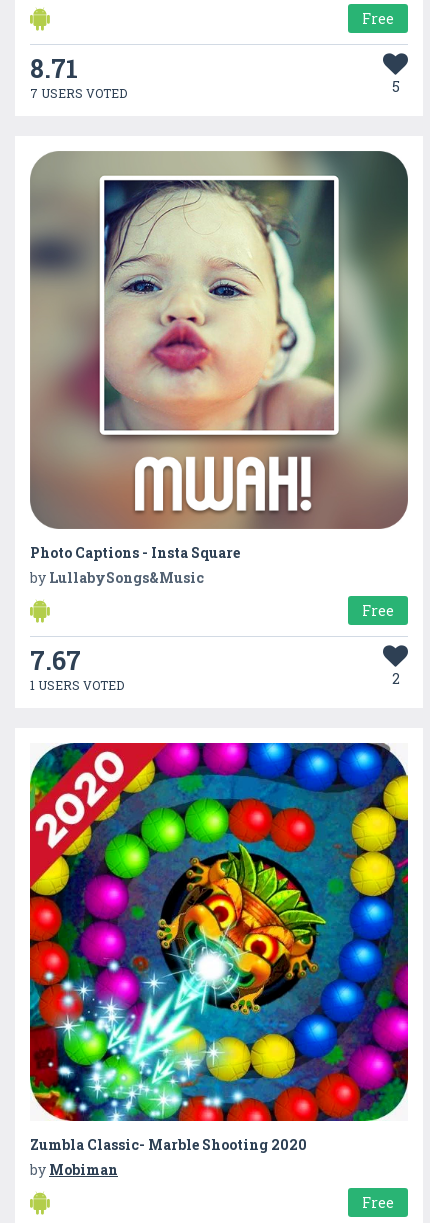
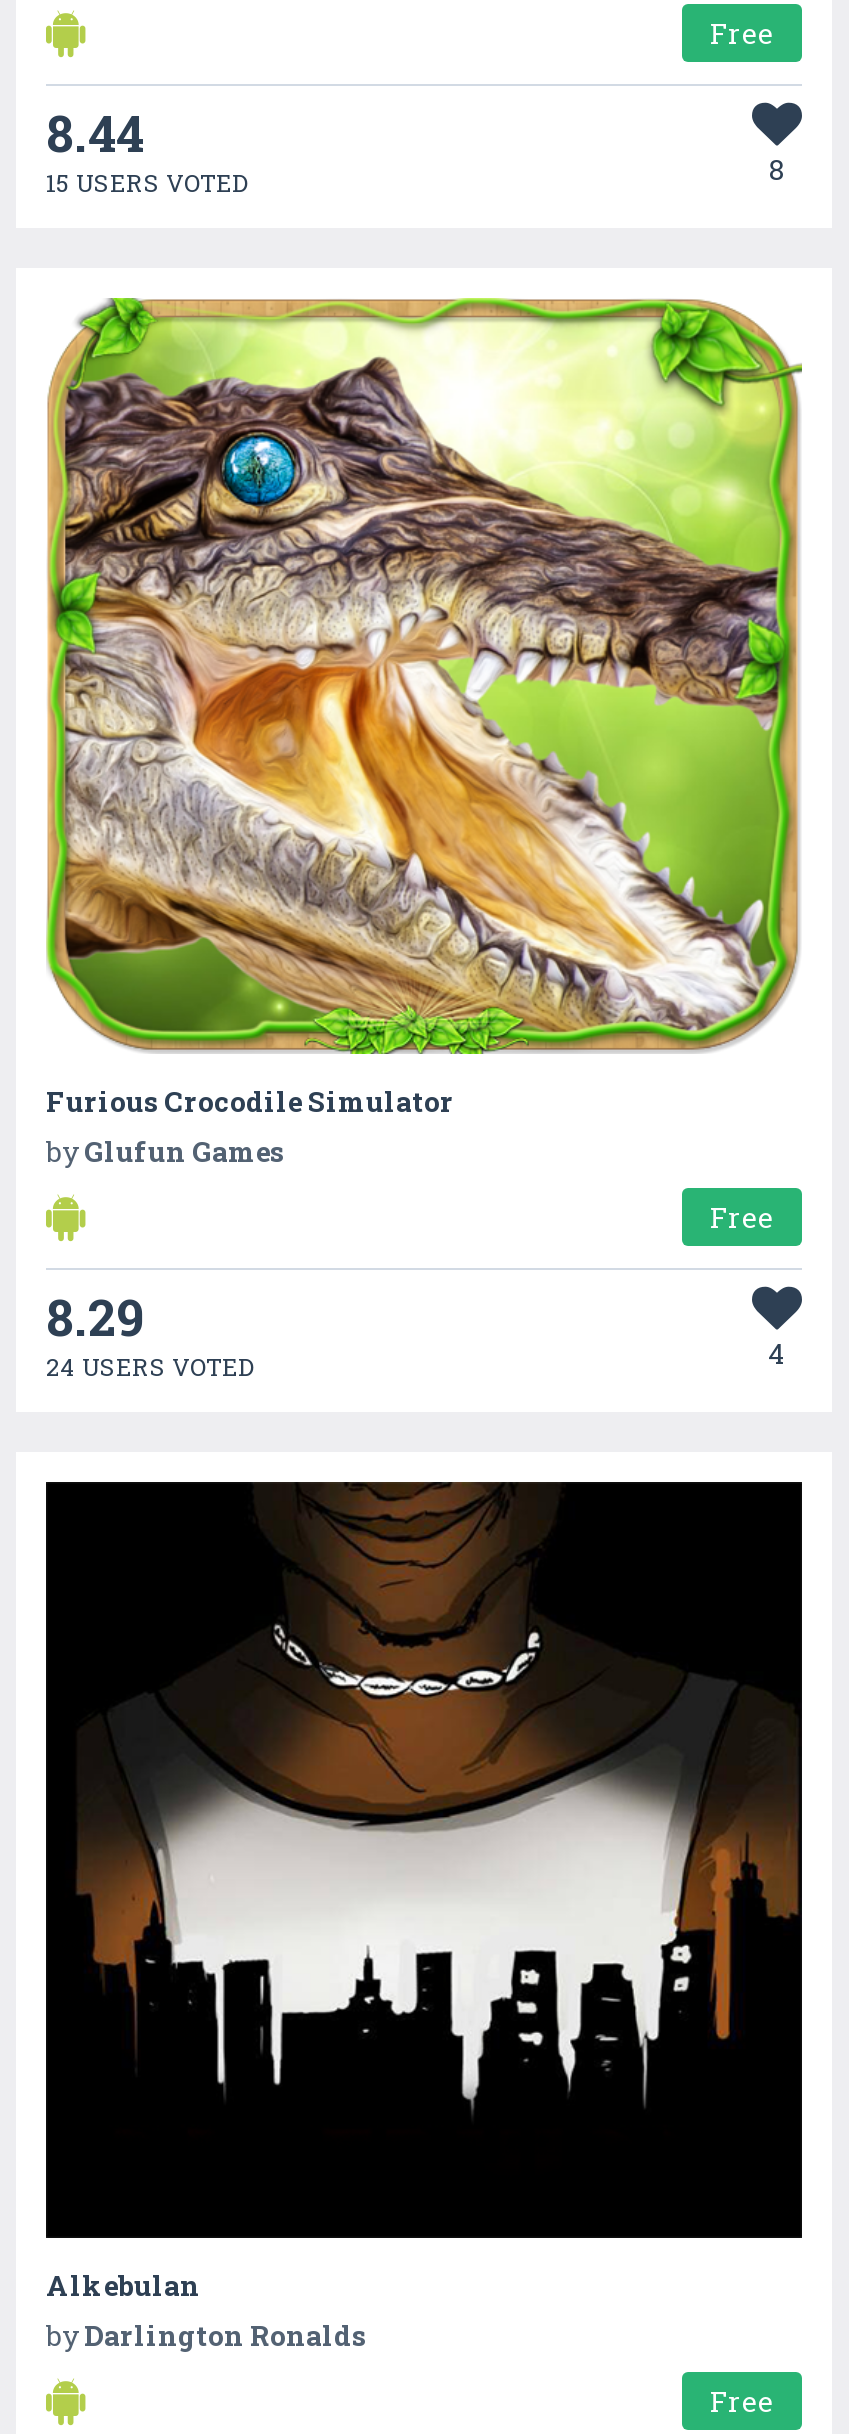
[30,52,399,101] 8.71 | 7 USERS VOTED | 5 -> [46,100,785,198] 8.44 | 15 USERS VOTED | 8
[29,150,409,587] [image] | Photo Captions - Insta Square | byLullabySongs&Music -> [44,296,804,1170] [image] | Furious Crocodile Simulator | byGlufun Games
[30,644,399,693] 7.67 | 1 USERS VOTED | 2 -> [46,1284,786,1382] 8.29 | 24 USERS VOTED | 4
[29,742,409,1179] [image] | Zumbla Classic- Marble Shooting 2020 | byMobiman -> [44,1480,804,2354] [image] | Alkebulan | byDarlington Ronalds

